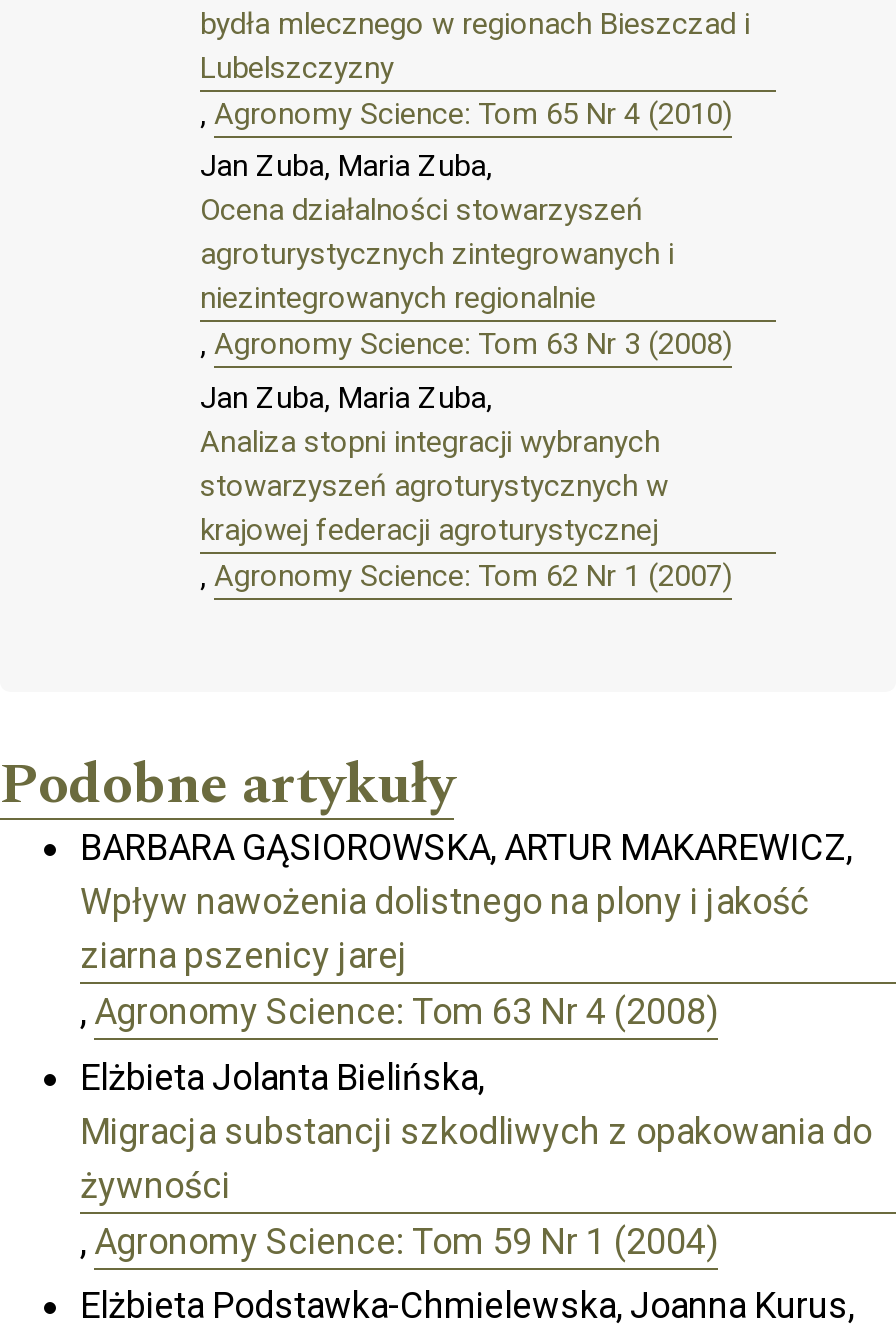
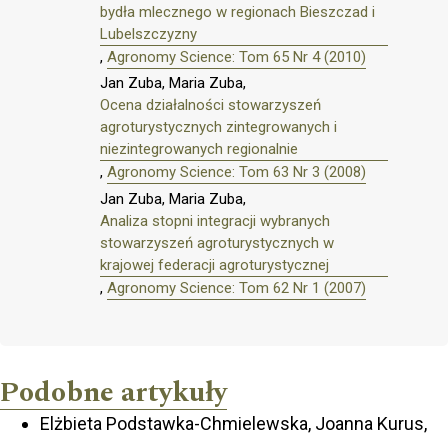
[80,826,872,1261] BARBARA GĄSIOROWSKA, ARTUR MAKAREWICZ, | Wpływ nawożenia dolistnego na plony i jakość | ziarna pszenicy jarej | , Agronomy Science: Tom 63 Nr 4 (2008) | Elżbieta Jolanta Bielińska, | Migracja substancji szkodliwych z opakowania do | żywności | , Agronomy Science: Tom 59 Nr 1 (2004) -> none

